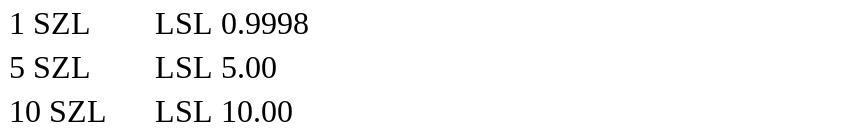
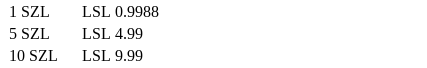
[9,6,309,40] 1 SZL LSL 0.9998 -> [9,3,159,20] 1 SZL LSL 0.9988
[9,50,277,84] 5 SZL LSL 5.00 -> [9,25,143,42] 5 SZL LSL 4.99
[9,94,293,128] 10 SZL LSL 10.00 -> [9,47,143,64] 10 SZL LSL 9.99

